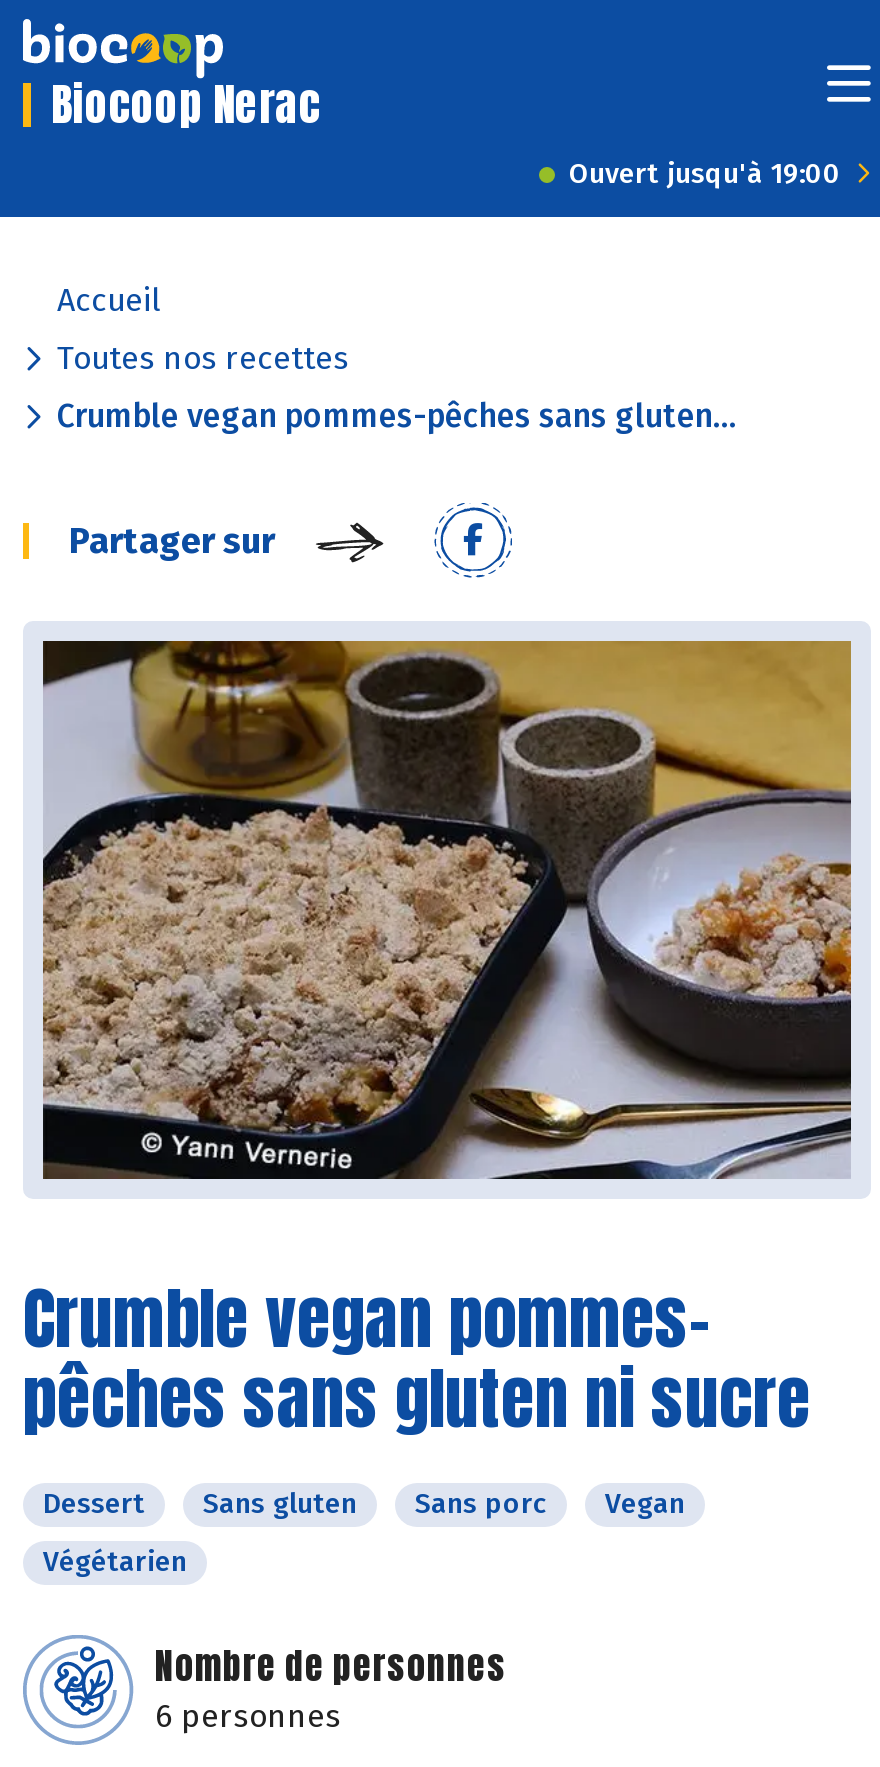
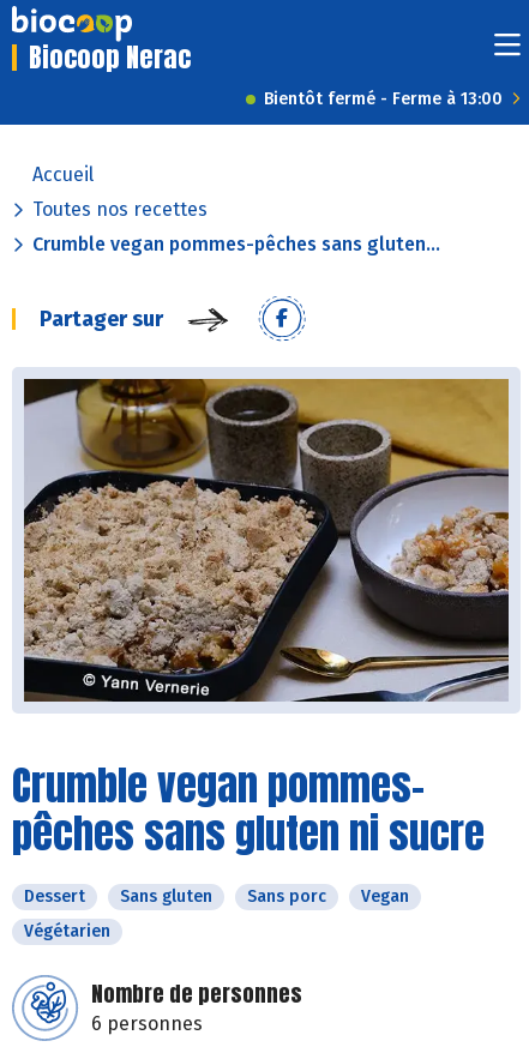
[569,157,841,191] Ouvert jusqu'à 19:00 -> [264,89,503,109] Bientôt fermé - Ferme à 13:00

